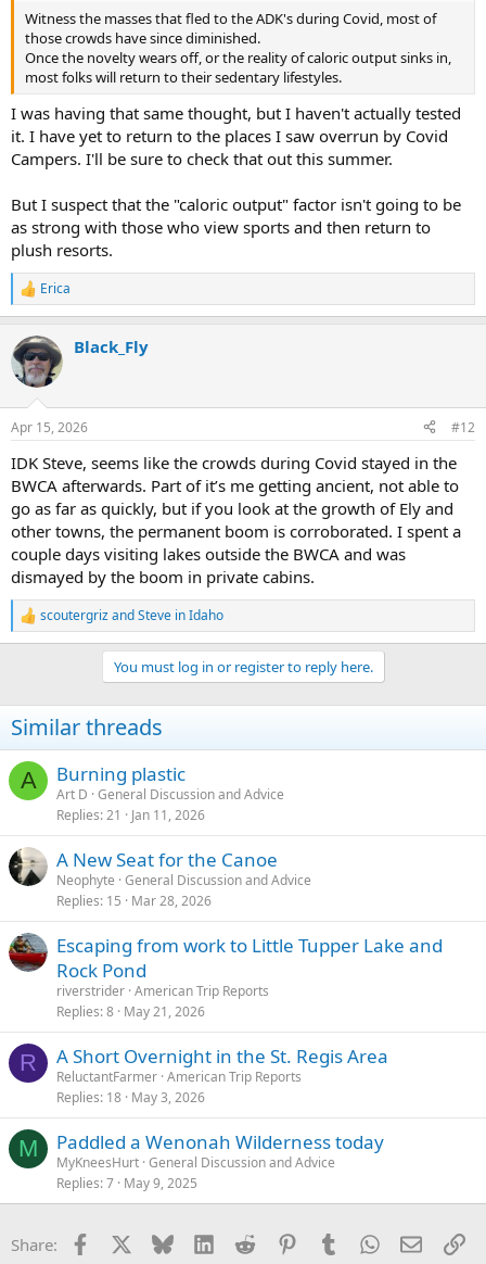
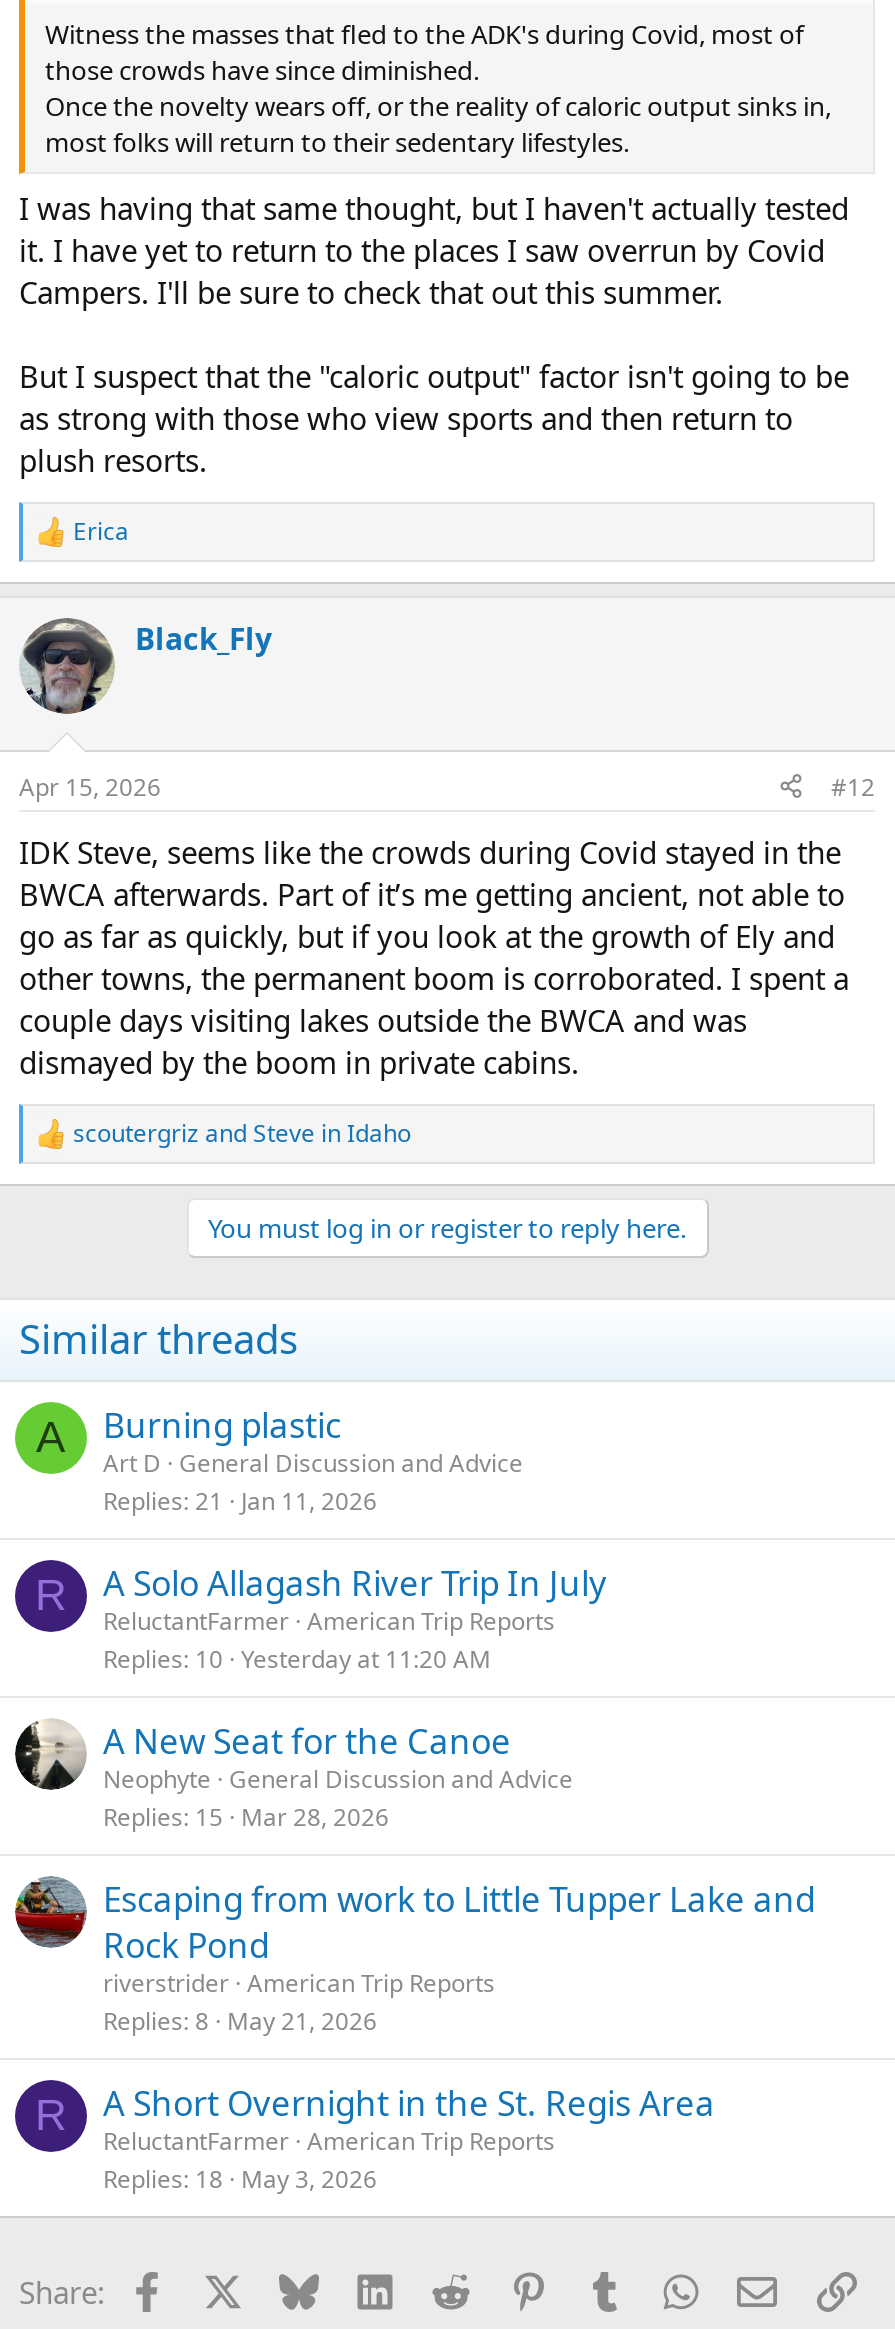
none -> [35,1559,607,1675] R | A Solo Allagash River Trip In July | ReluctantFarmer American Trip Reports | Replies 10 Yesterday at 11:20 AM
moved [8,846,443,1106] -> [13,1717,815,2195]: [image] | A New Seat for the Canoe | Neophyte General Discussion and Advice | ... | ReluctantFarmer American Trip Reports | Replies 18 May 3, 2026
[18,1129,384,1192] M | Paddled a Wenonah Wilderness today | MyKneesHurt General Discussion and Advice | Replies 7 May 9, 2025 -> none

